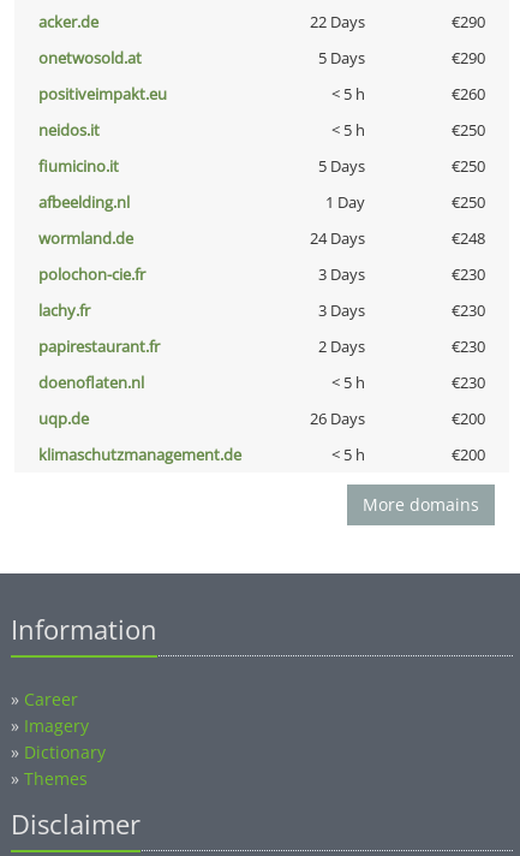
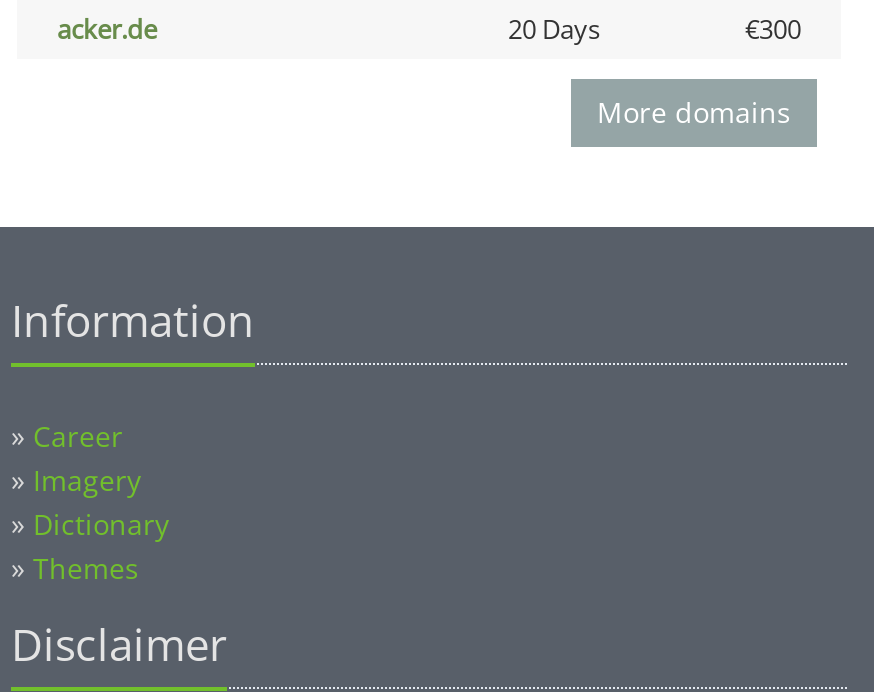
[38,11,485,465] 22 Days | €290 | onetwosold.at | 5 Days | €290 | positiveimpakt.eu | < 5 h | €260 | neidos.it | < 5 h | €250 | fiumicino.it | 5 Days | €250 | afbeelding.nl | 1 Day | €250 | wormland.de | 24 Days | €248 | polochon-cie.fr | 3 Days | €230 | lachy.fr | 3 Days | €230 | papirestaurant.fr | 2 Days | €230 | doenoflaten.nl | < 5 h | €230 | uqp.de | 26 Days | €200 | klimaschutzmanagement.de | < 5 h | €200 -> [508,11,801,47] 20 Days | €300

